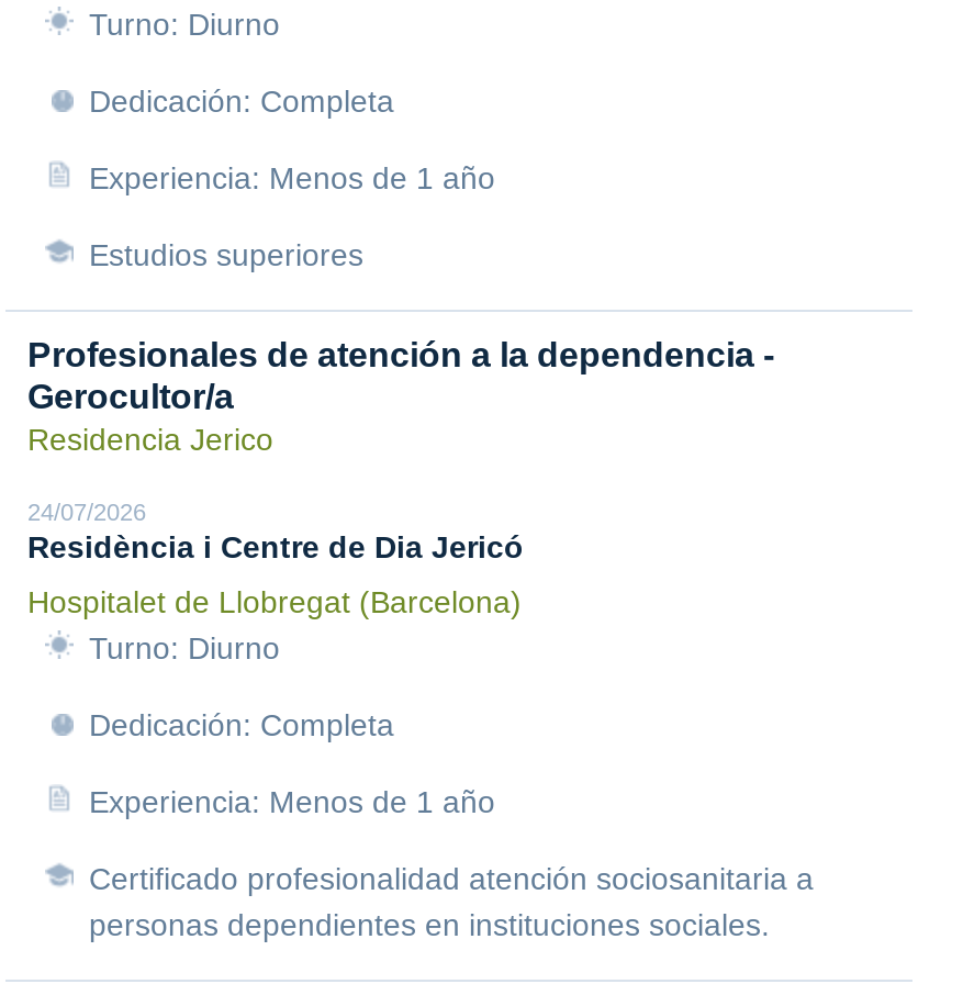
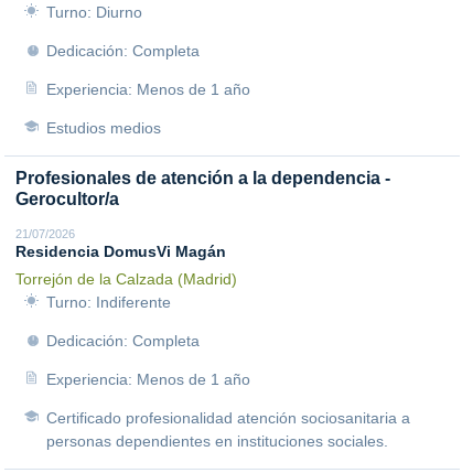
[89,237,363,272] Estudios superiores -> [46,119,161,137] Estudios medios
[27,422,524,666] Residencia Jerico | 24/07/2026 | Residència i Centre de Dia Jericó | Hospitalet de Llobregat (Barcelona) | Turno: Diurno -> [15,227,237,311] 21/07/2026 | Residencia DomusVi Magán | Torrejón de la Calzada (Madrid) | Turno: Indiferente

